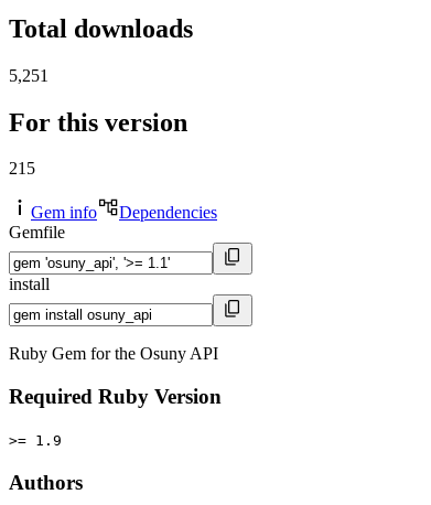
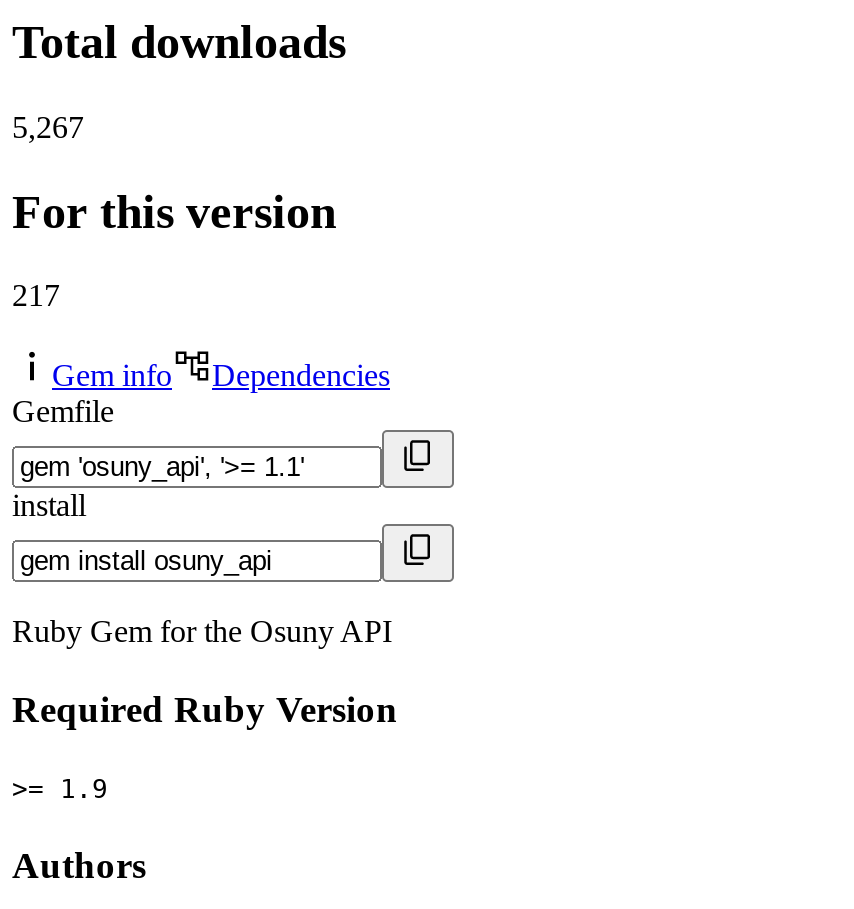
[9,66,49,84] 5,251 -> [12,109,84,143] 5,267
[9,159,35,178] 215 -> [12,279,60,313] 217

